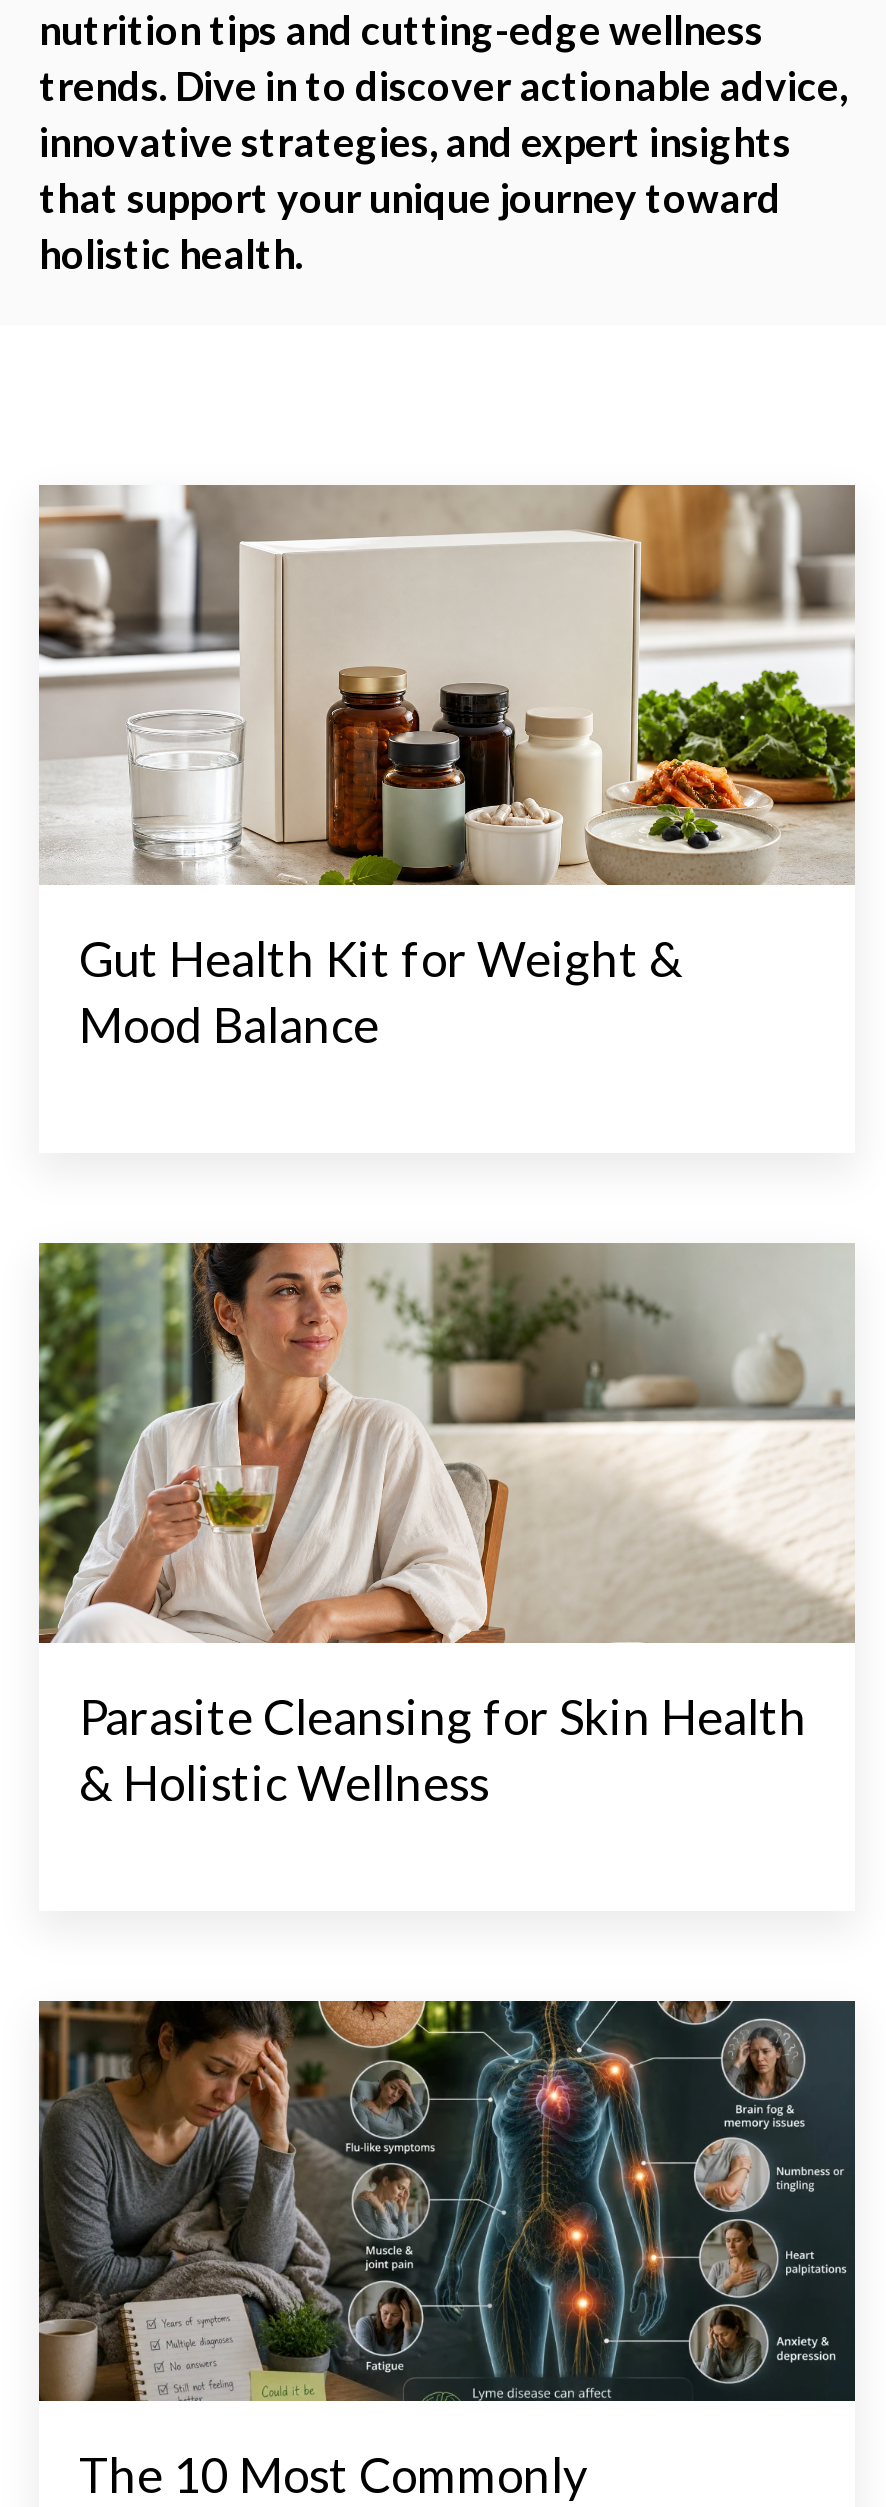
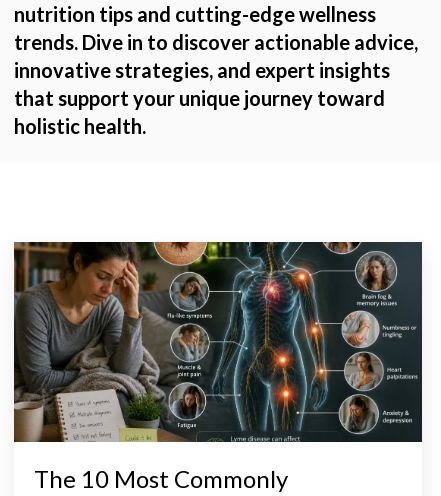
[37,484,857,1053] [image] | Gut Health Kit for Weight & | Mood Balance -> none
[37,1242,857,1810] [image] | Parasite Cleansing for Skin Health | & Holistic Wellness -> none

